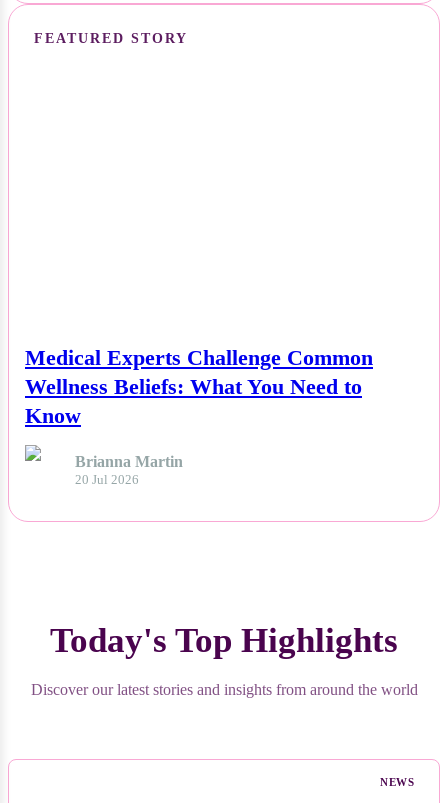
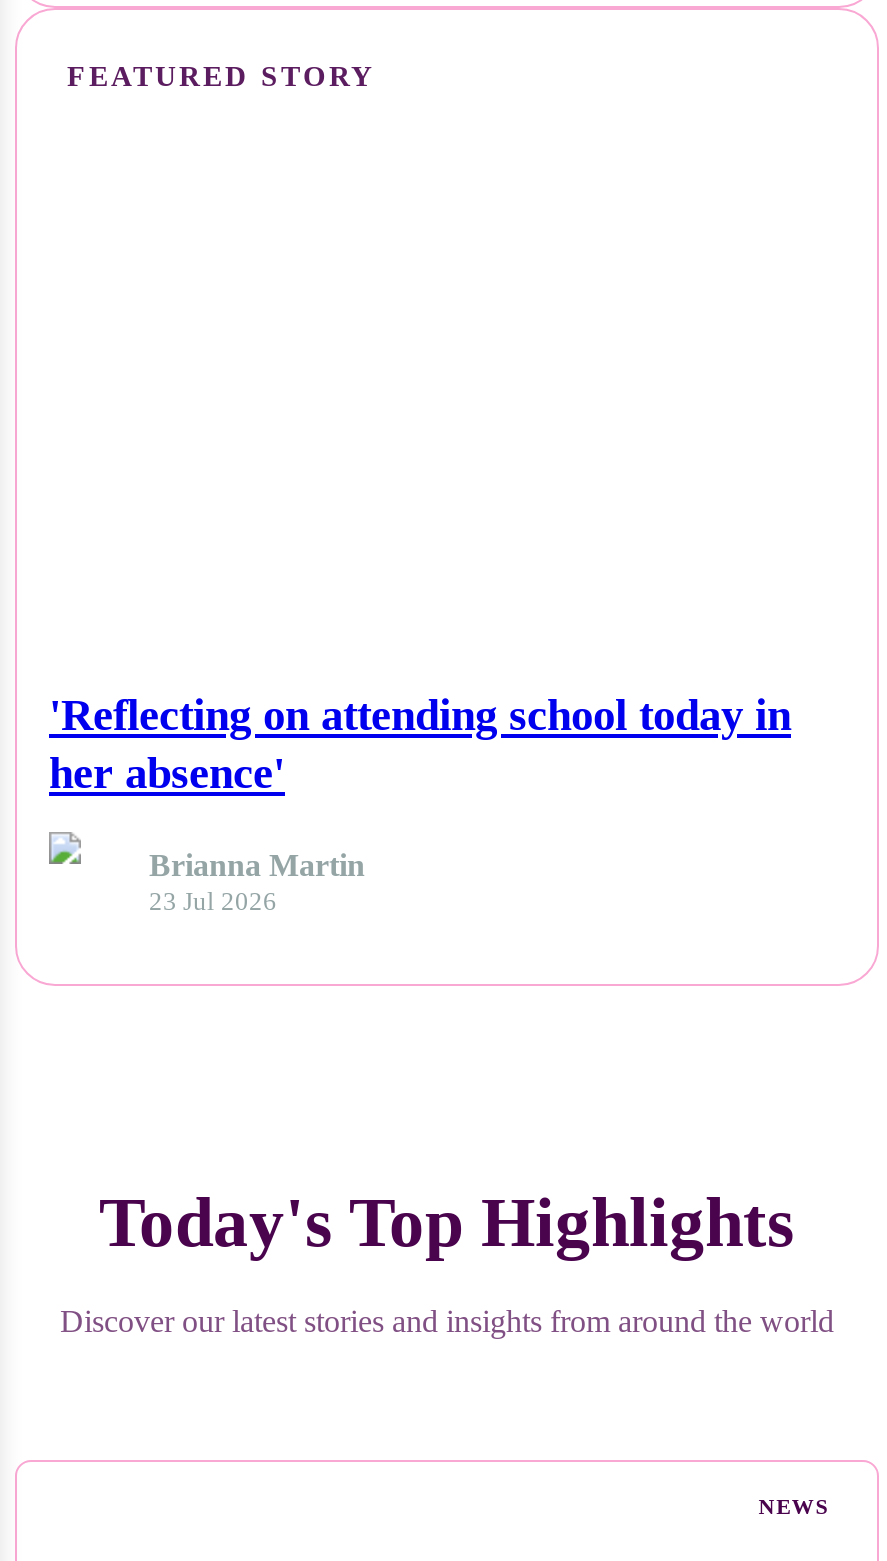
[25,345,373,428] Medical Experts Challenge Common | Wellness Beliefs: What You Need to | Know -> [49,690,791,798] 'Reflecting on attending school today in | her absence'
[75,473,139,487] 20 Jul 2026 -> [149,889,277,917] 23 Jul 2026

